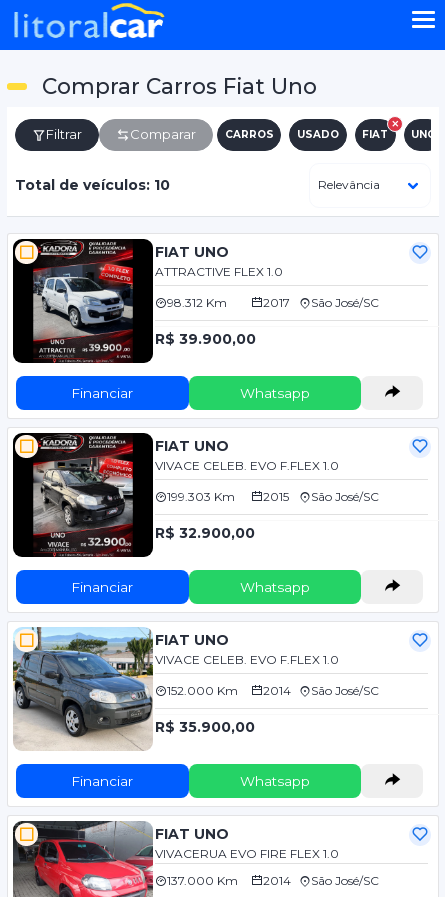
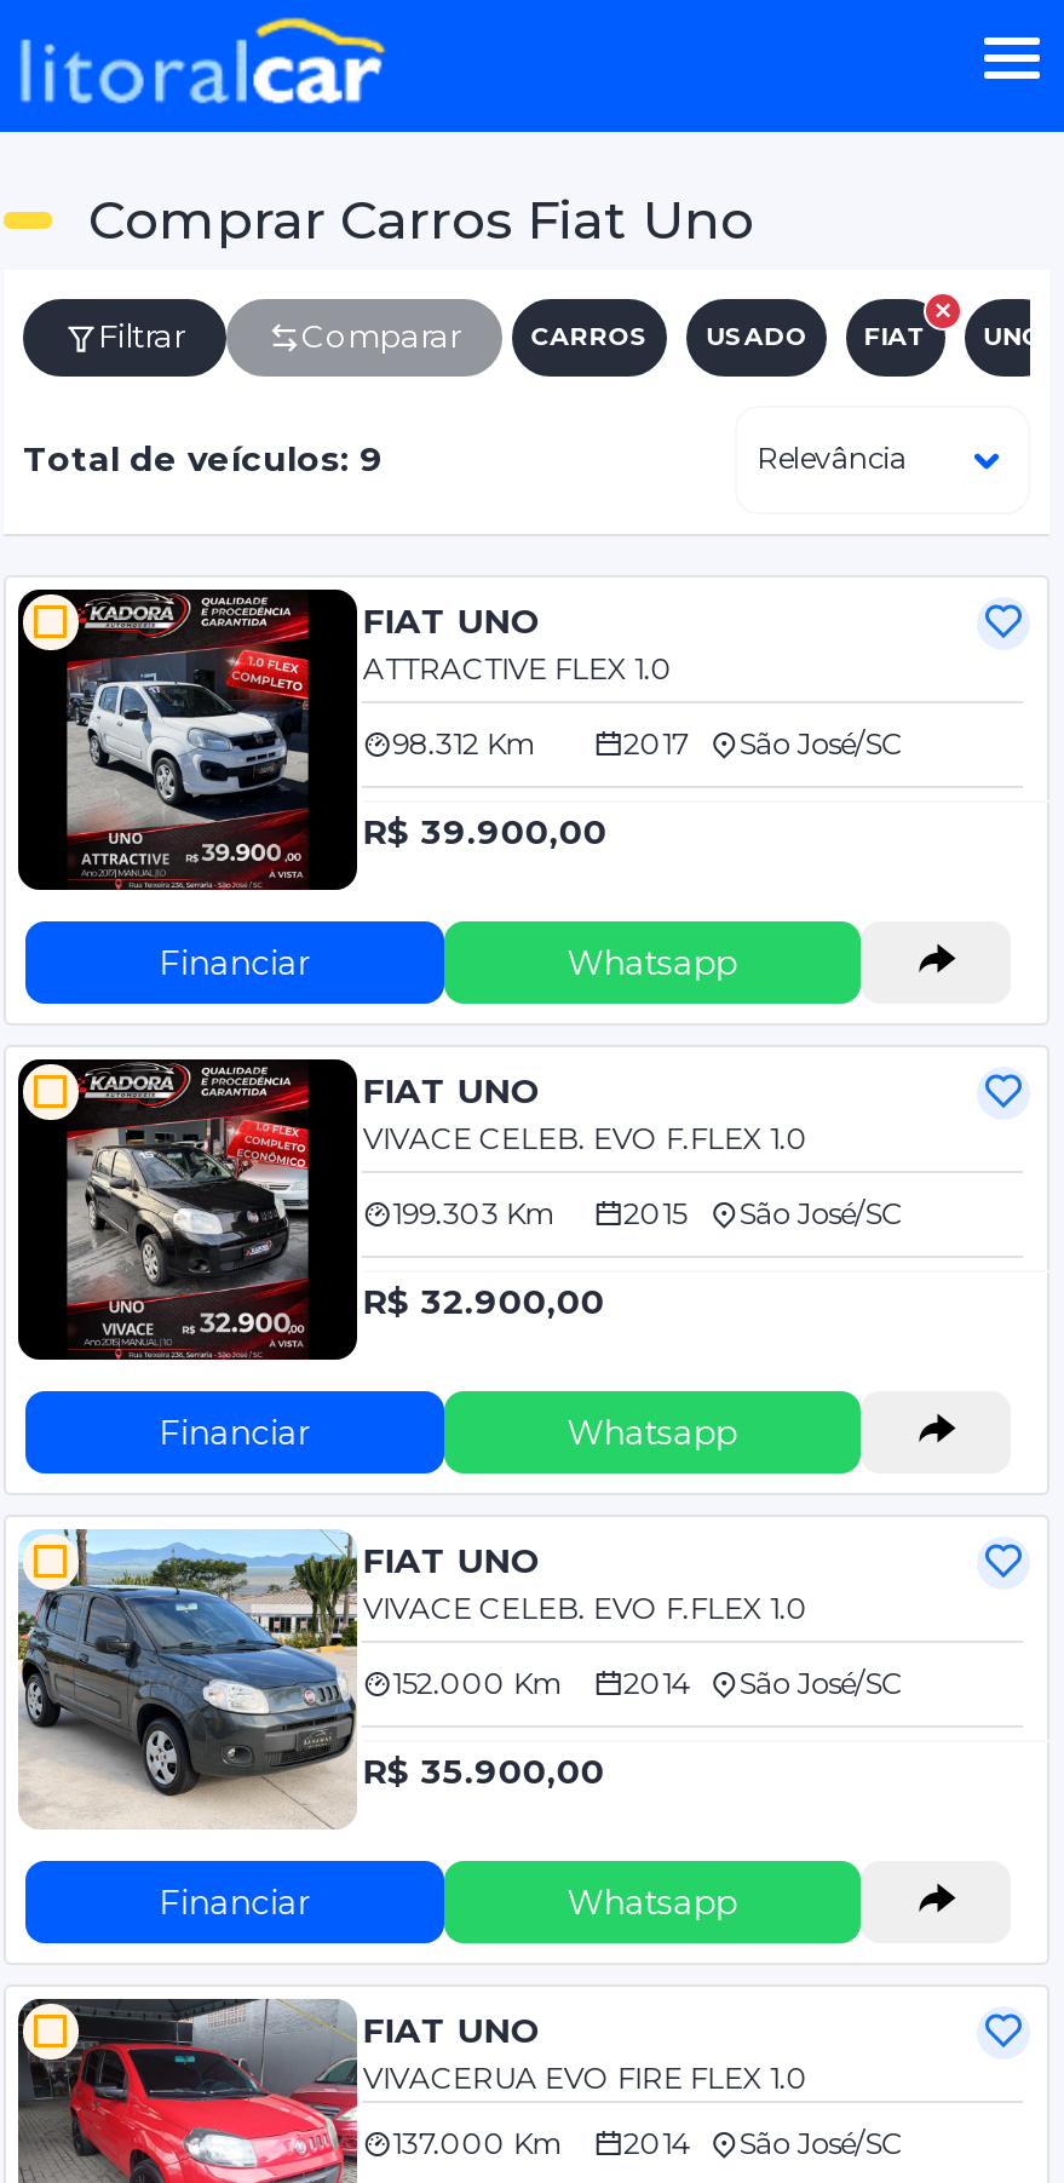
[15,175,170,193] Total de veículos: 10 -> [23,436,384,479] Total de veículos: 9

